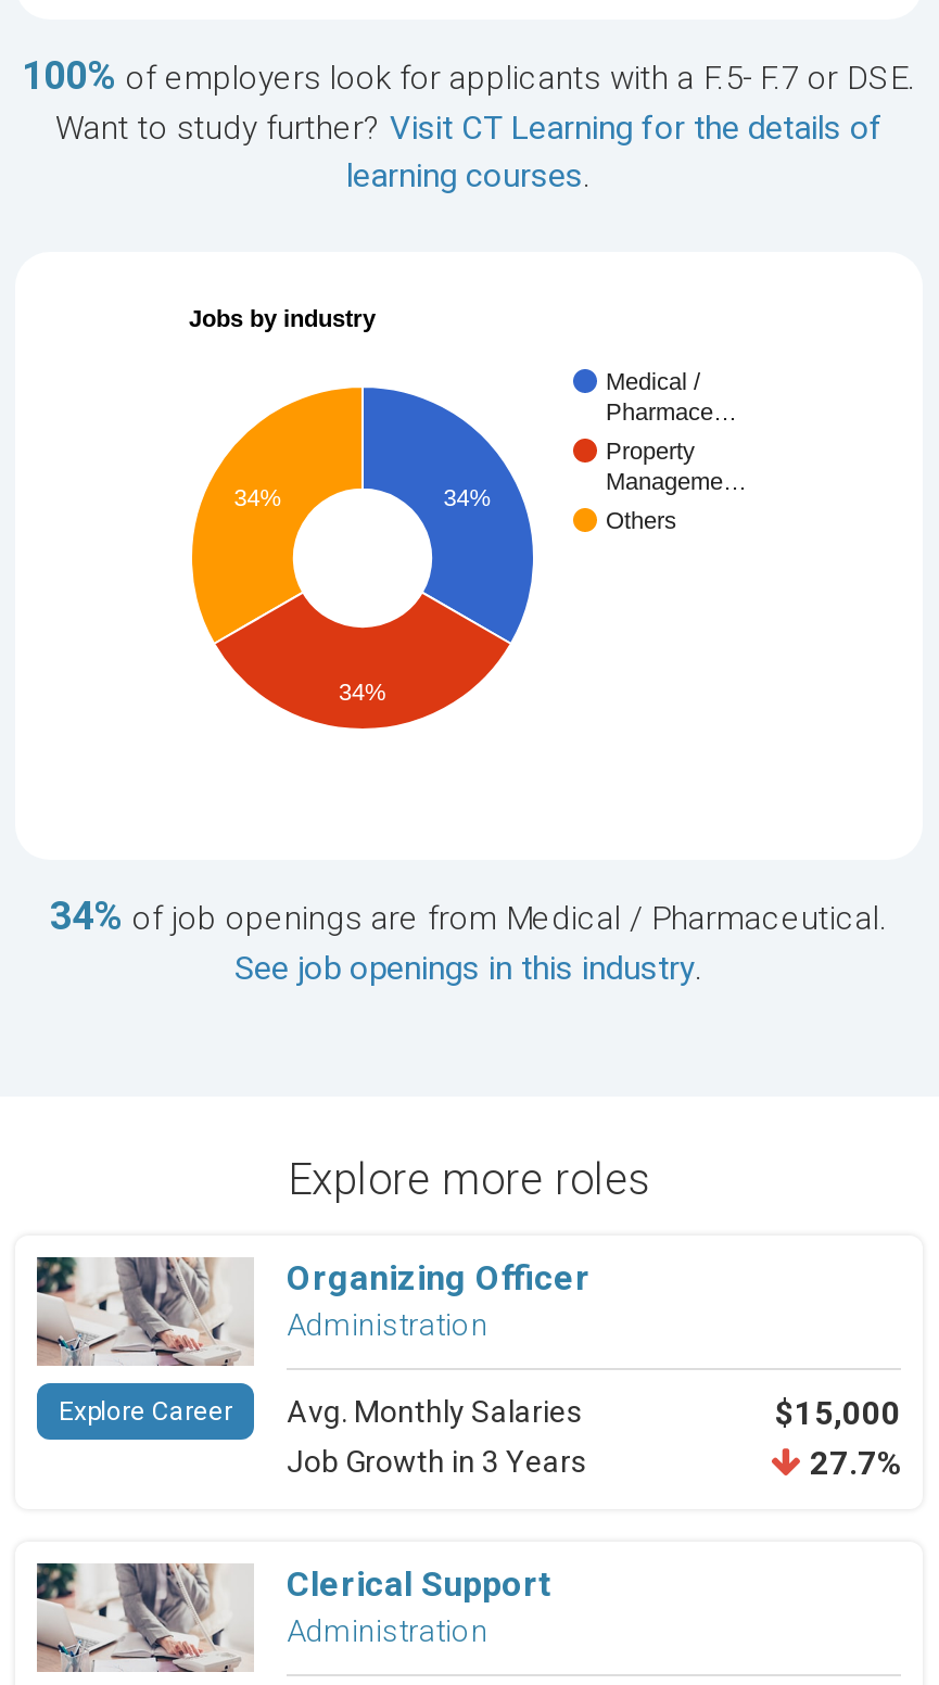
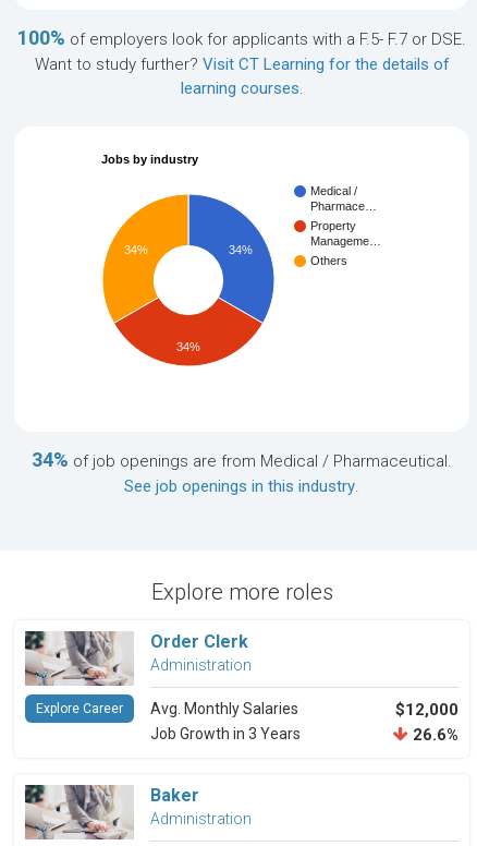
[287,1257,591,1298] Organizing Officer -> [150,631,248,652] Order Clerk
[775,1394,901,1433] $15,000 -> [395,700,458,720] $12,000
[801,1444,901,1483] 27.7% -> [408,725,458,745] 26.6%
[287,1563,551,1605] Clerical Support -> [150,785,199,806] Baker

